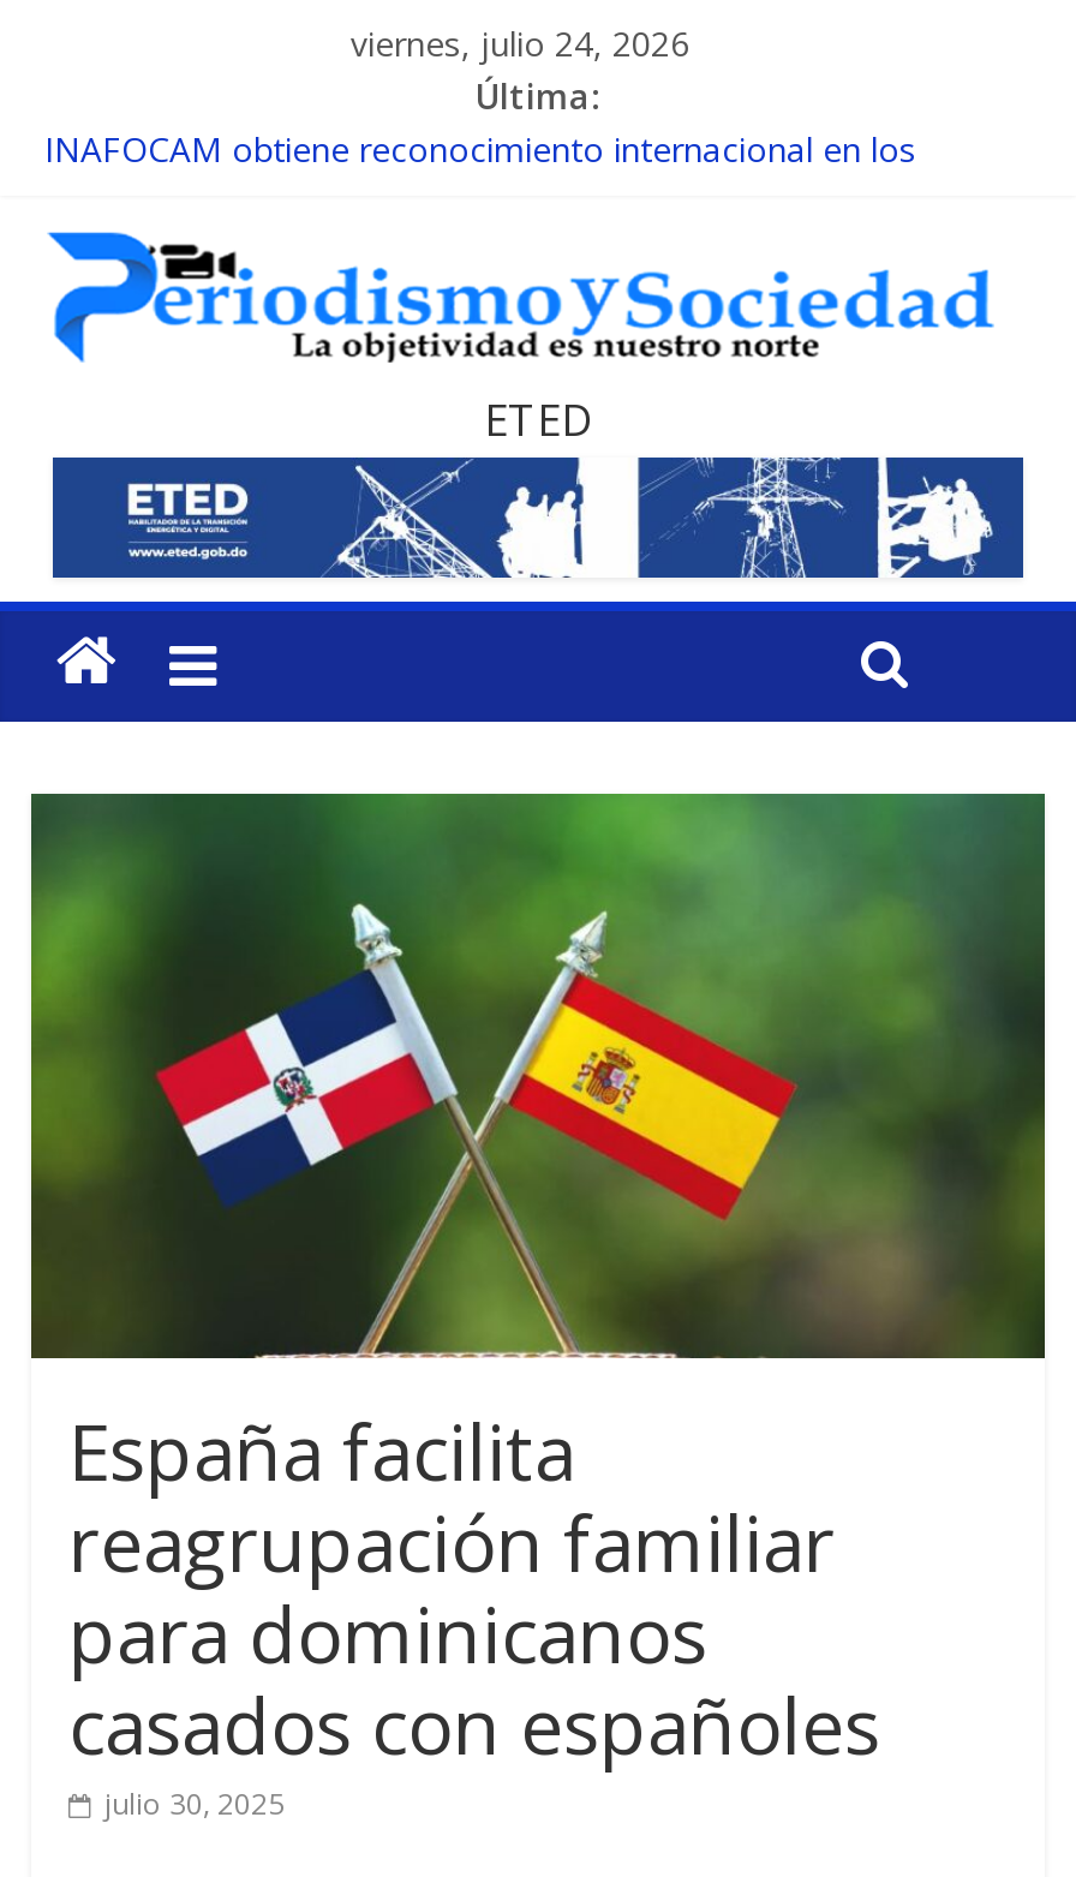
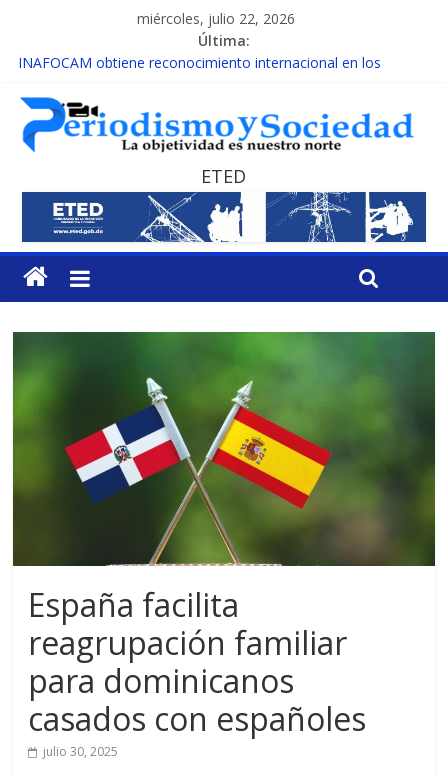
[351,20,689,66] viernes, julio 24, 2026 -> [137,9,295,28] miércoles, julio 22, 2026

